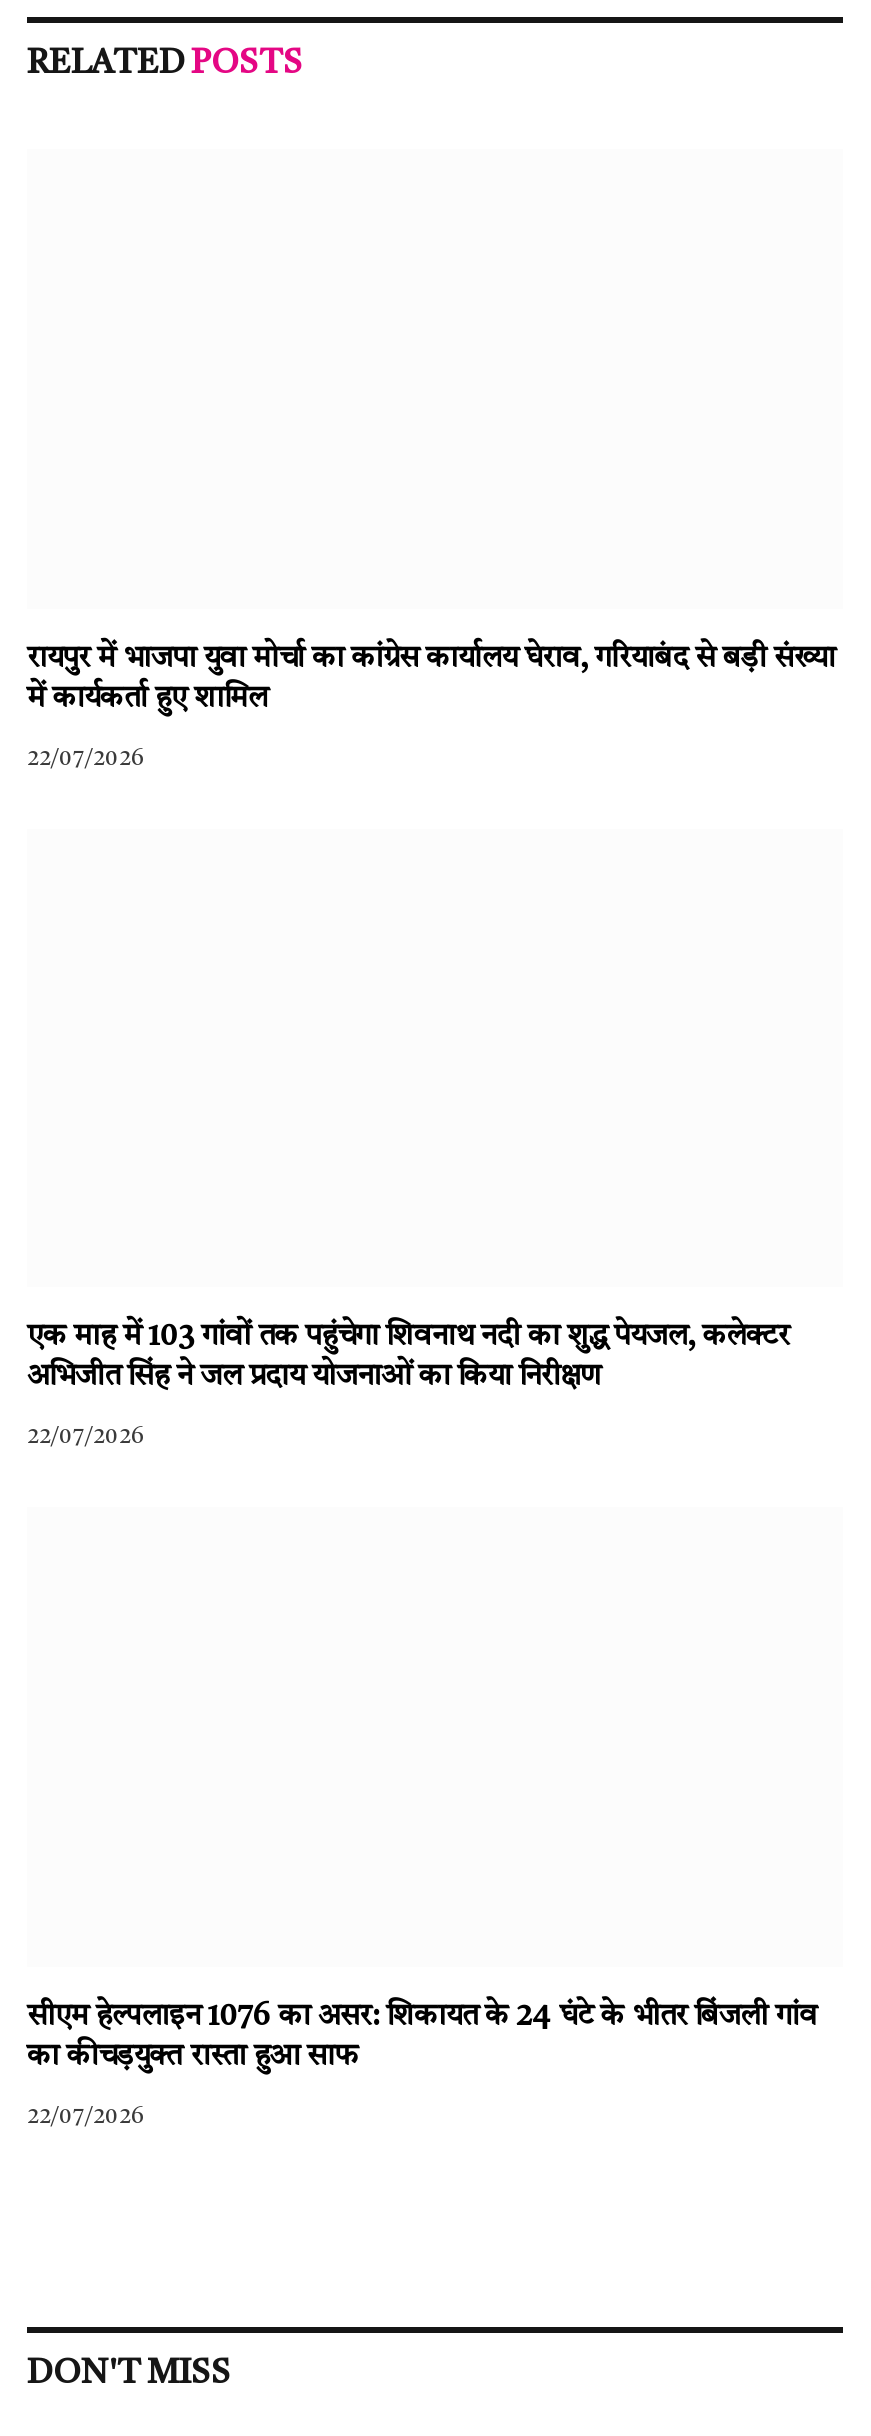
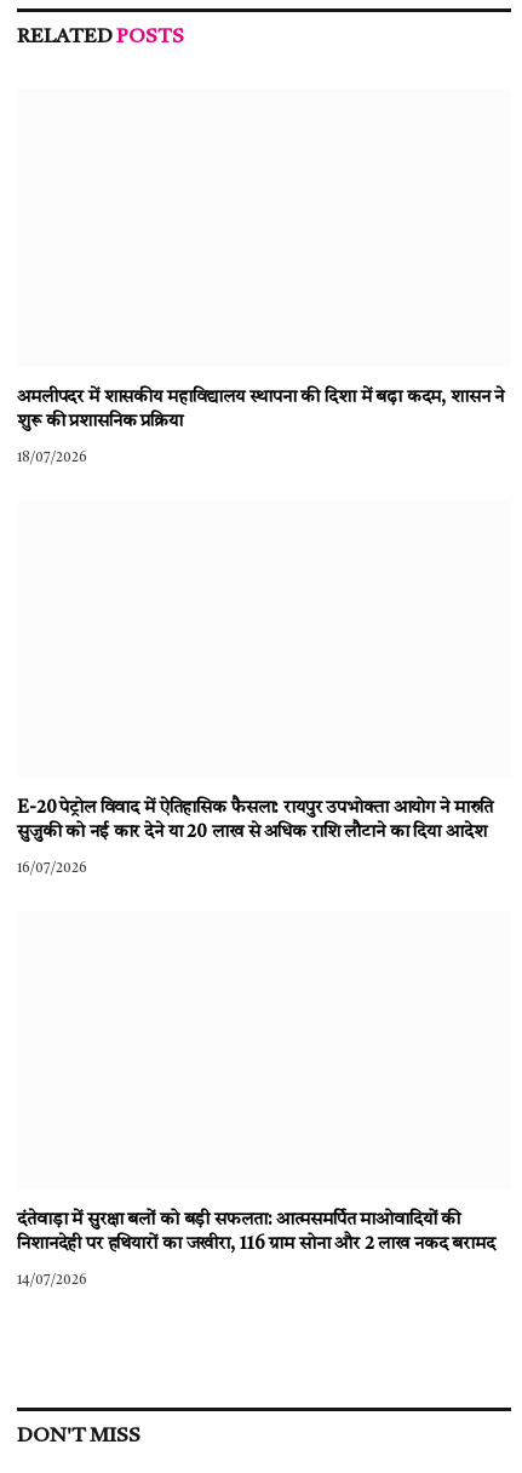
[27,645,835,715] रायपुर में भाजपा युवा मोर्चा का कांग्रेस कार्यालय घेराव, गरियाबंद से बड़ी संख्या | में कार्यकर्ता हुए शामिल -> [17,389,504,431] अमलीपदर में शासकीय महाविद्यालय स्थापना की दिशा में बढ़ा कदम, शासन ने | शुरू की प्रशासनिक प्रक्रिया
[27,749,145,771] 22/07/2026 -> [17,452,87,465] 18/07/2026
[27,1323,789,1393] एक माह में 103 गांवों तक पहुंचेगा शिवनाथ नदी का शुद्ध पेयजल, कलेक्टर | अभिजीत सिंह ने जल प्रदाय योजनाओं का किया निरीक्षण -> [17,800,493,842] E-20 पेट्रोल विवाद में ऐतिहासिक फैसला: रायपुर उपभोक्ता आयोग ने मारुति | सुजुकी को नई कार देने या 20 लाख से अधिक राशि लौटाने का दिया आदेश
[27,1427,145,1449] 22/07/2026 -> [17,863,87,876] 16/07/2026
[27,2002,817,2072] सीएम हेल्पलाइन 1076 का असर: शिकायत के 24 घंटे के भीतर बिंजली गांव | का कीचड़युक्त रास्ता हुआ साफ -> [17,1211,495,1253] दंतेवाड़ा में सुरक्षा बलों को बड़ी सफलता: आत्मसमर्पित माओवादियों की | निशानदेही पर हथियारों का जखीरा, 116 ग्राम सोना और ₹2 लाख नकद बरामद
[27,2106,145,2128] 22/07/2026 -> [17,1274,87,1287] 14/07/2026

